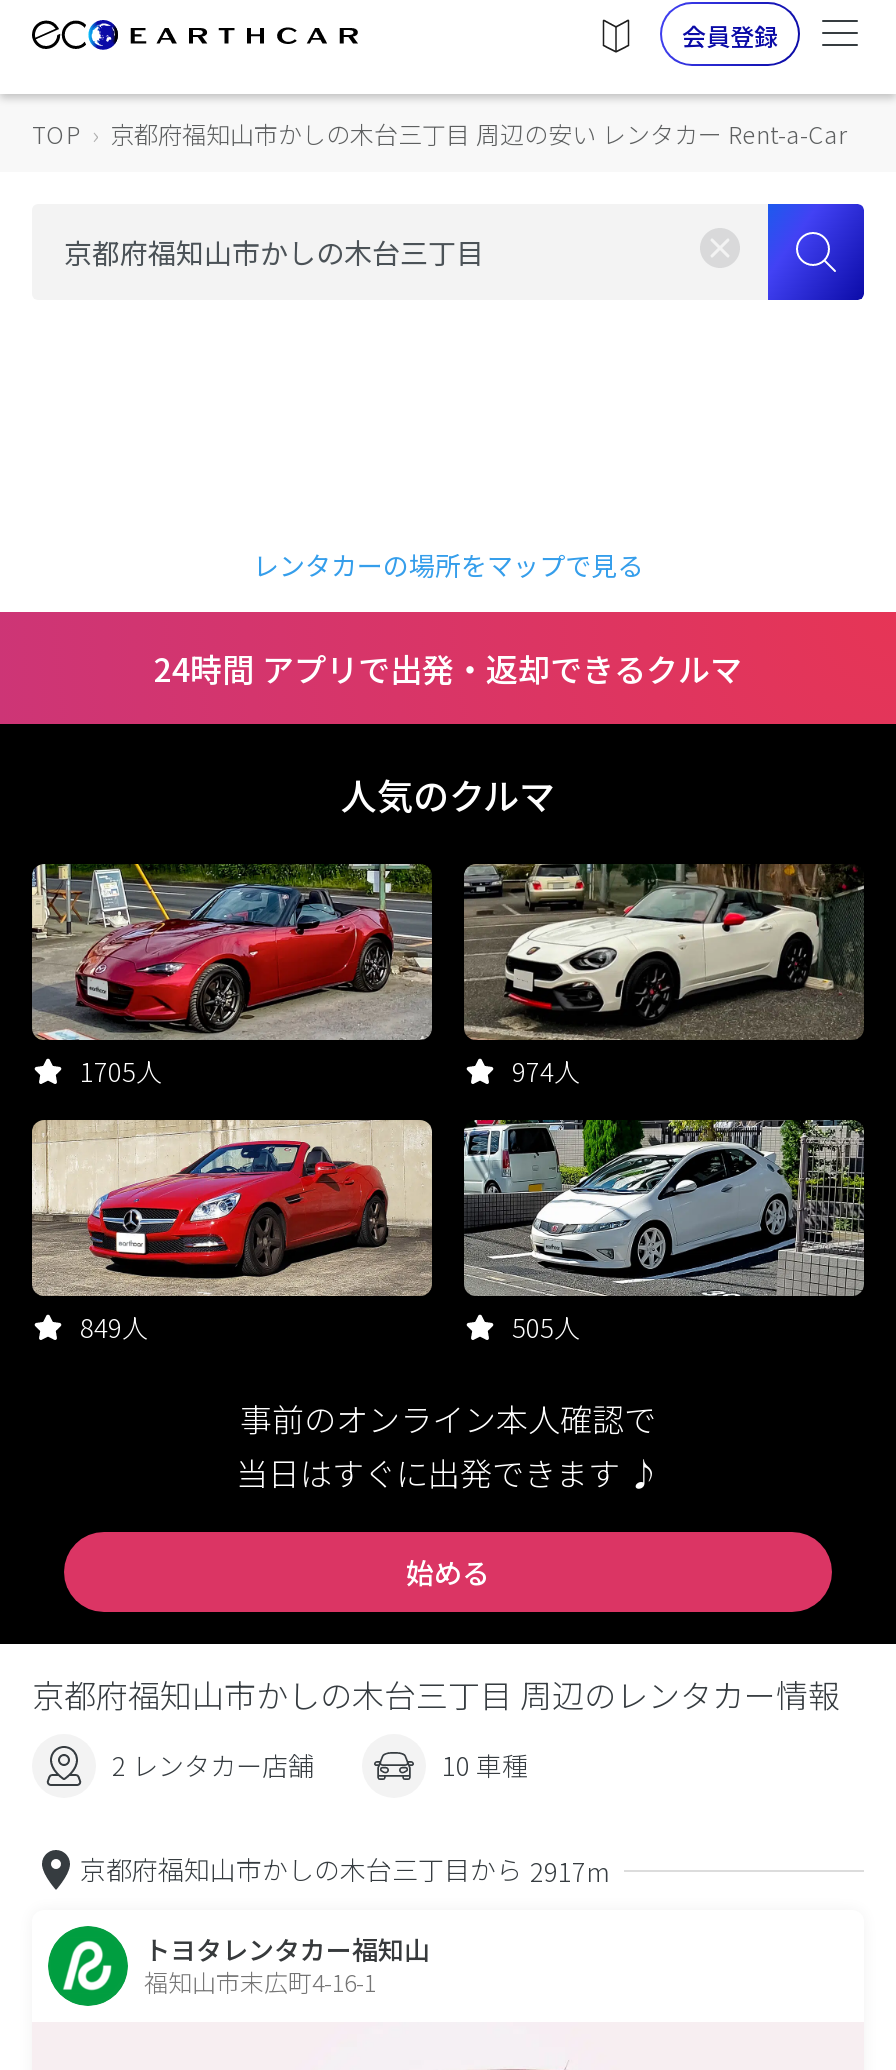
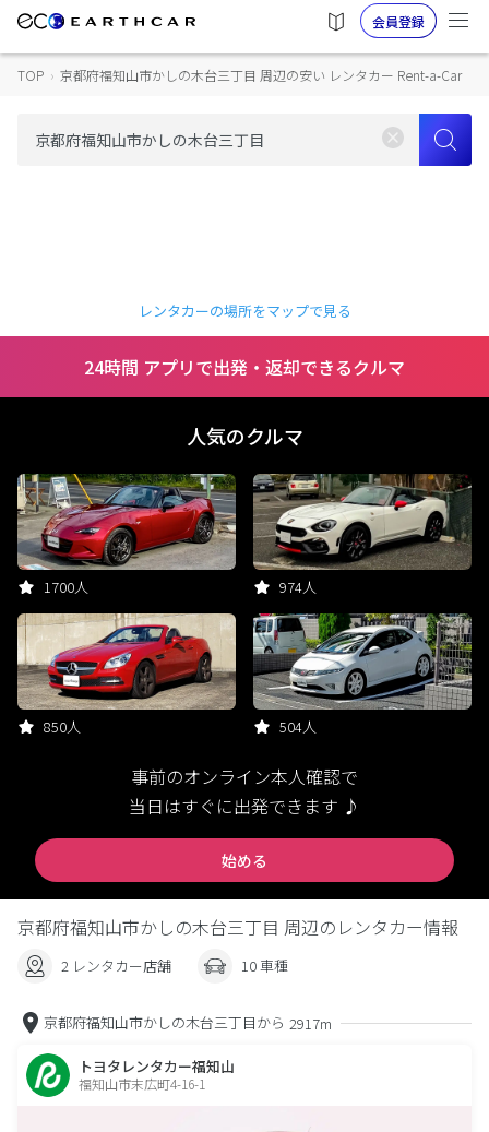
[80,1052,162,1090] 1705人 -> [44,576,88,597] 1700人
[80,1308,148,1346] 849人 -> [44,716,81,737] 850人
[512,1308,580,1346] 505人 -> [279,716,317,737] 504人

